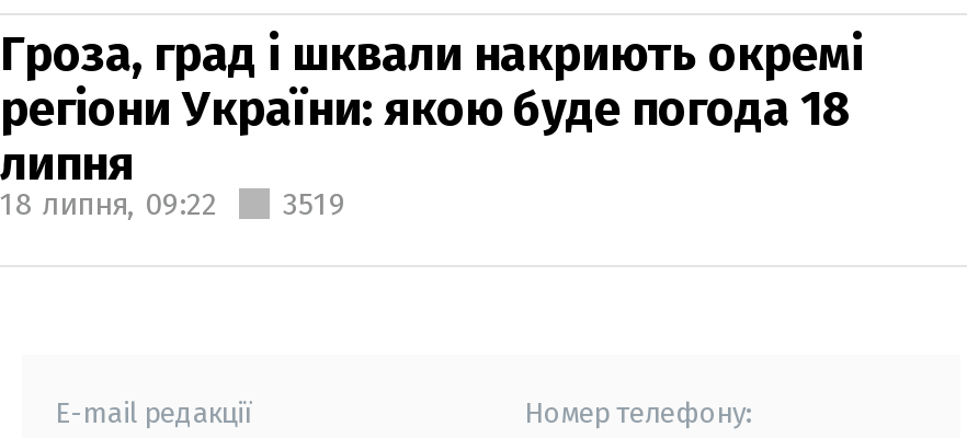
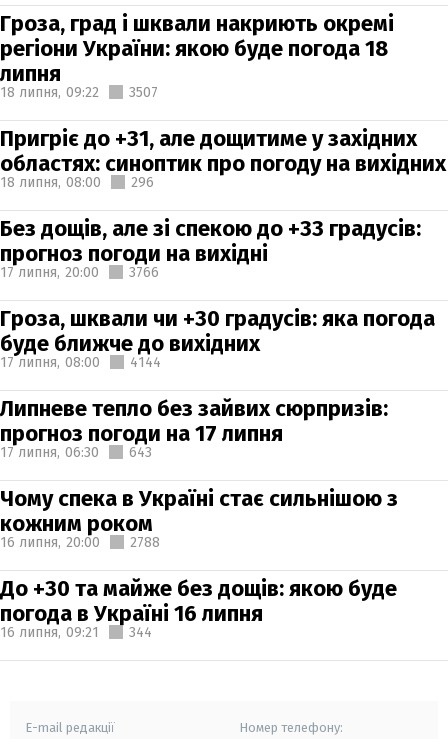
[283,185,346,222] 3519 -> [0,83,446,640] 3507 | Пригріє до +31, але дощитиме у західних | областях: синоптик про погоду на вихідних | 18 липня, 08:00 | 296 | Без дощів, але зі спекою до +33 градусів: | прогноз погоди на вихідні | 17 липня, 20:00 | 3766 | Гроза, шквали чи +30 градусів: яка погода | буде ближче до вихідних | 17 липня, 08:00 | 4144 | Липневе тепло без зайвих сюрпризів: | прогноз погоди на 17 липня | 17 липня, 06:30 | 643 | Чому спека в Україні стає сильнішою з | кожним роком | 16 липня, 20:00 | 2788 | До +30 та майже без дощів: якою буде | погода в Україні 16 липня | 16 липня, 09:21 | 344

